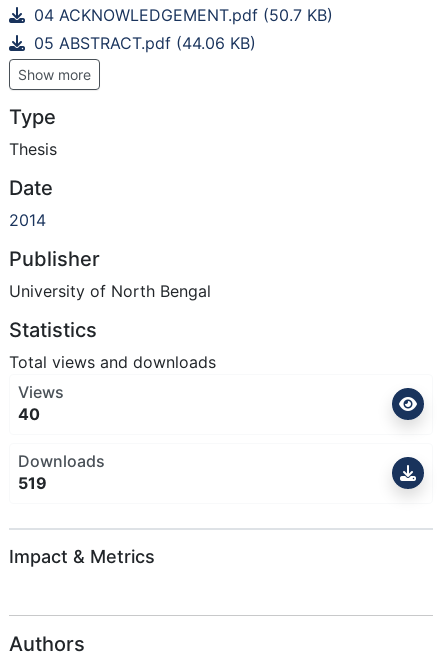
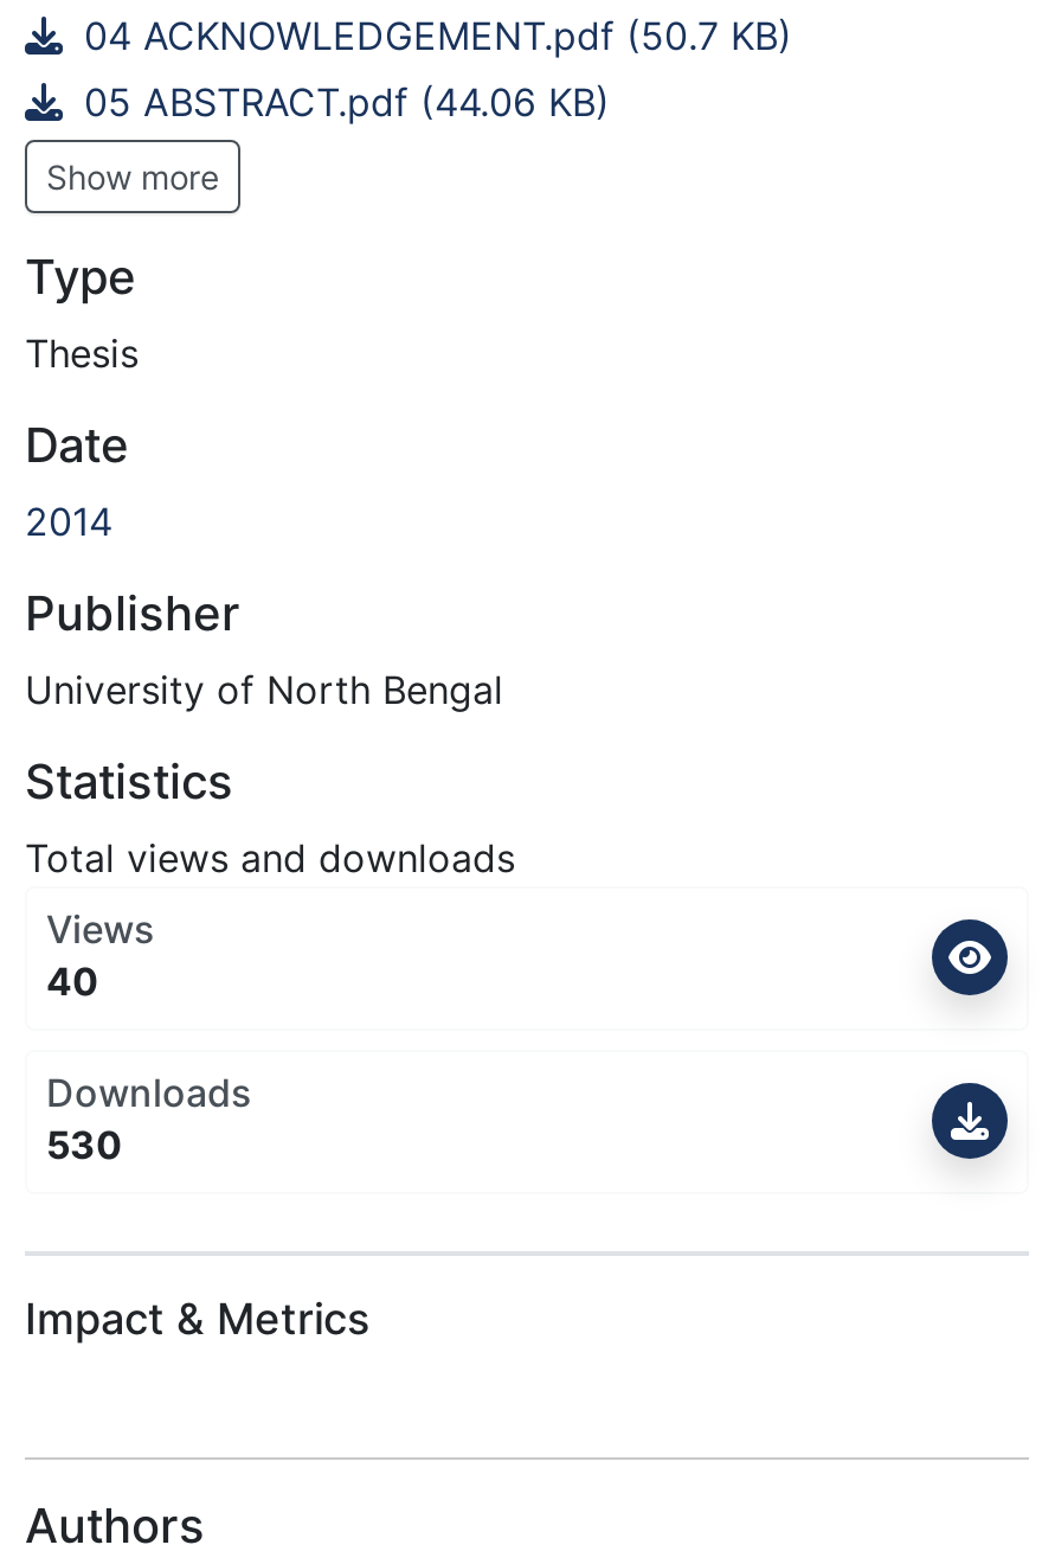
[18,473,47,493] 519 -> [46,1120,122,1168] 530

